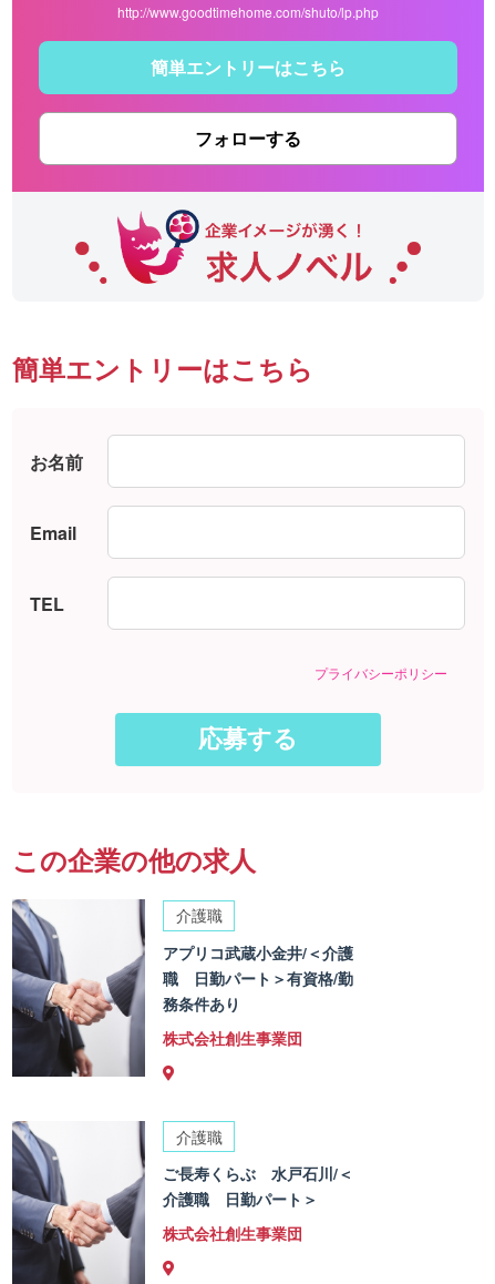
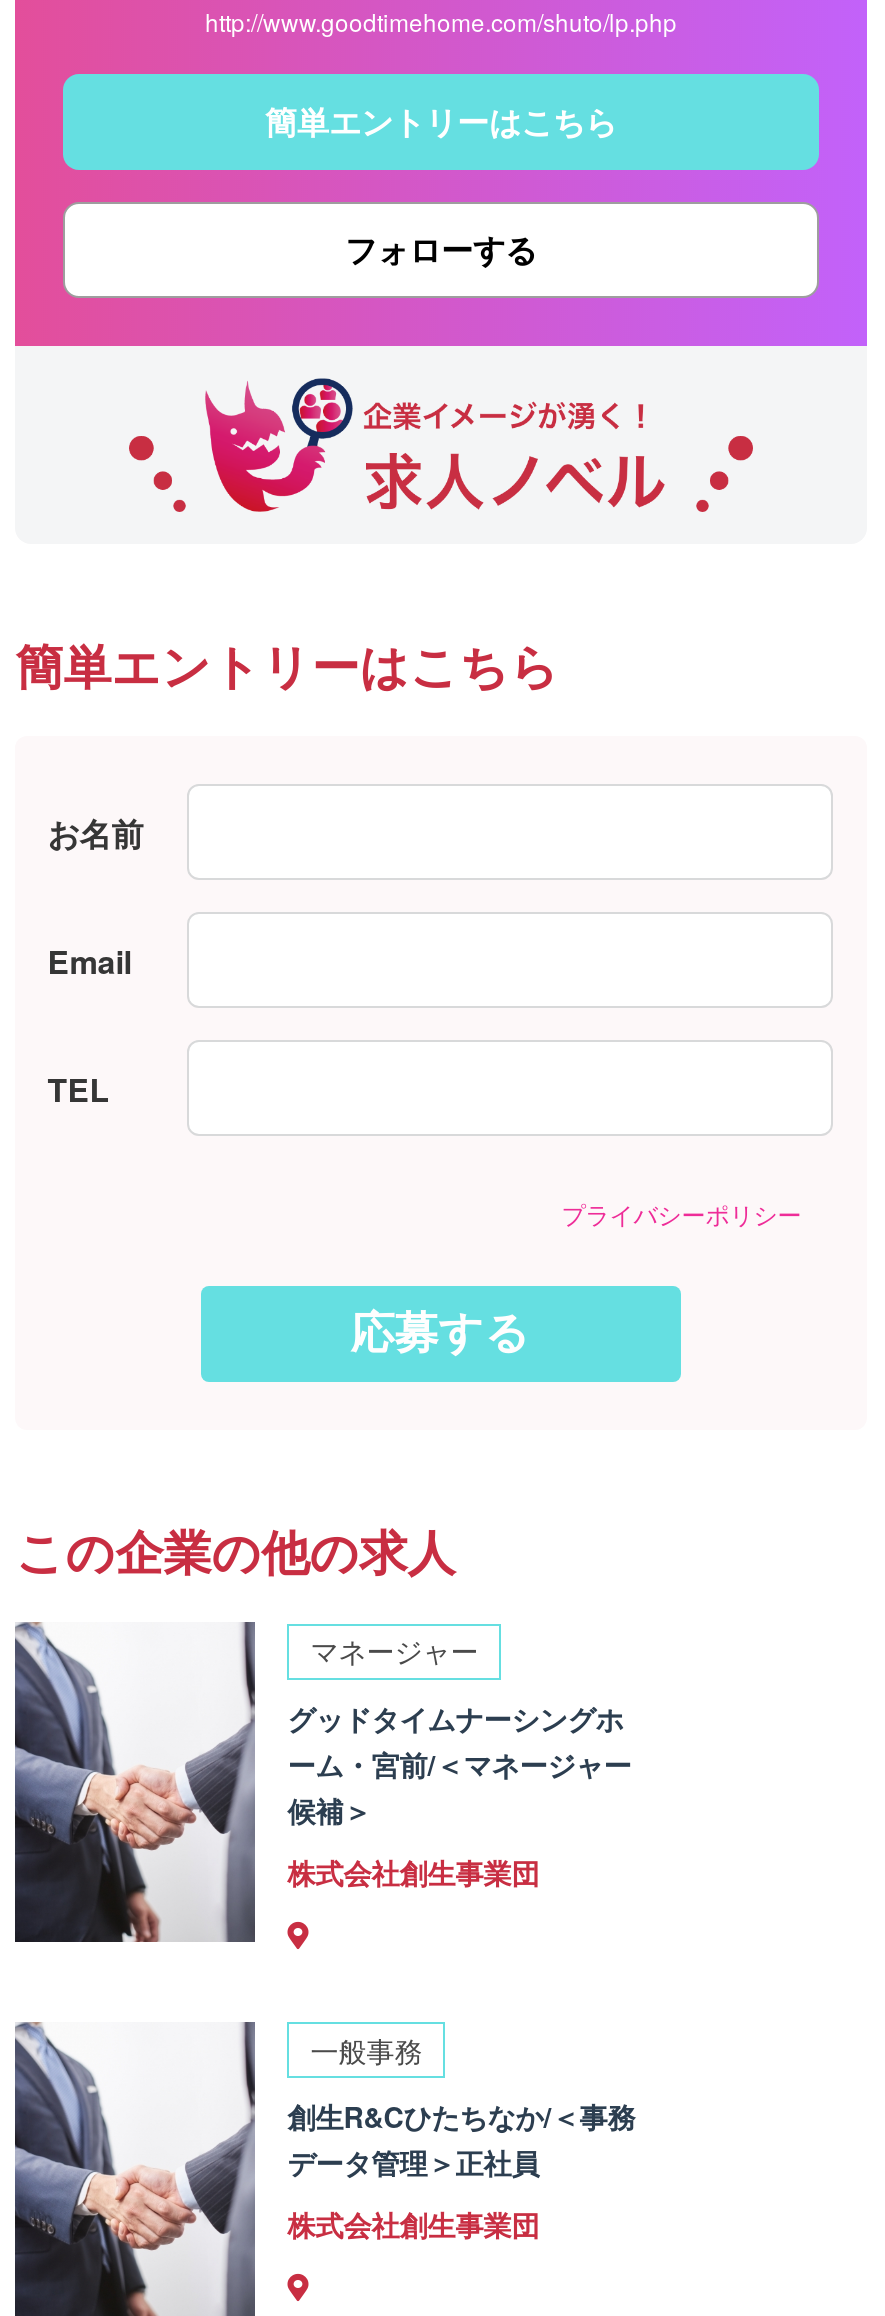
[176,904,222,926] 介護職 -> [310,1631,478,1671] マネージャー
[163,941,353,1014] アプリコ武蔵小金井/＜介護 | 職 日勤パート＞有資格/勤 | 務条件あり -> [287,1698,631,1830] グッドタイムナーシングホ | ーム・宮前/＜マネージャー | 候補＞
[176,1125,222,1147] 介護職 -> [310,2030,422,2070] 一般事務
[163,1162,353,1210] ご長寿くらぶ 水戸石川/＜ | 介護職 日勤パート＞ -> [287,2097,635,2183] 創生R&Cひたちなか/＜事務 | データ管理＞正社員

